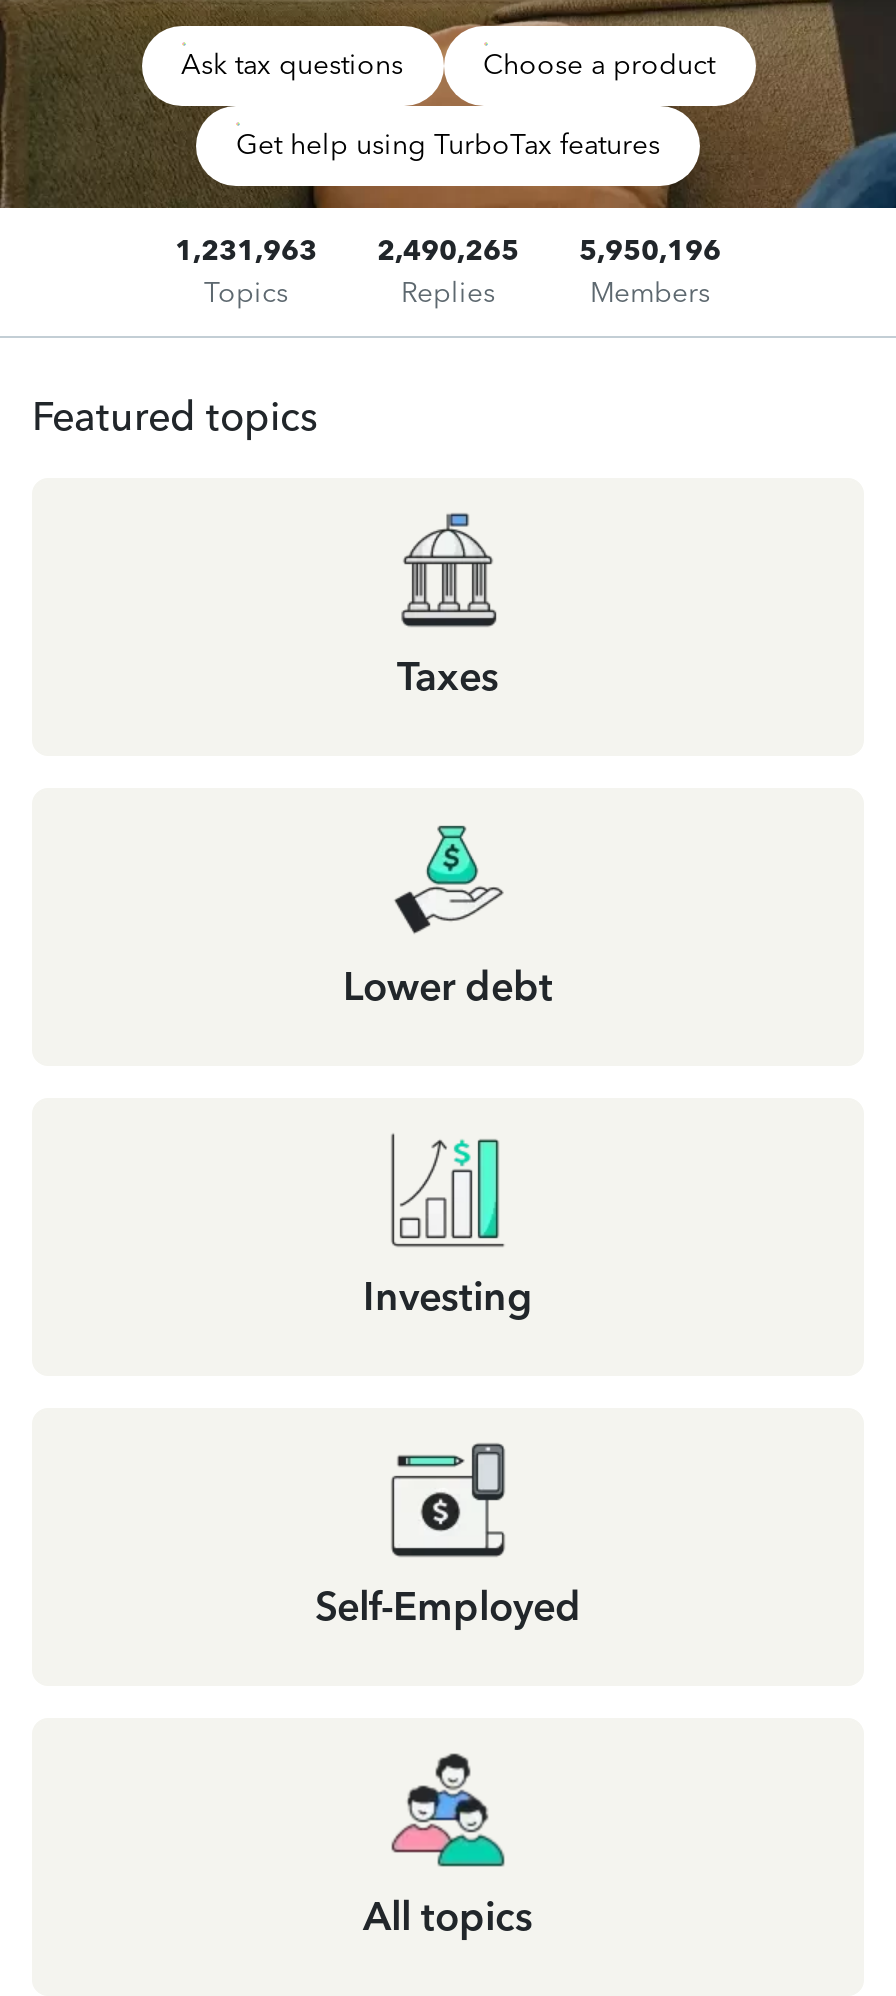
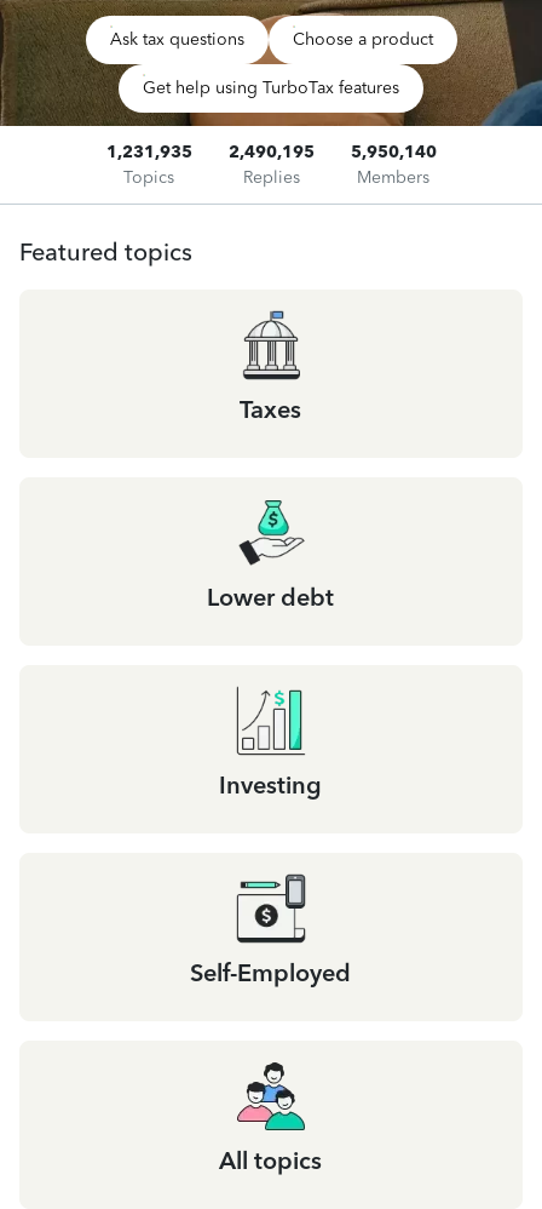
[175,234,317,268] 1,231,963 -> [106,142,192,162] 1,231,935
[377,234,519,268] 2,490,265 -> [228,142,314,162] 2,490,195
[579,234,721,268] 5,950,196 -> [350,142,436,162] 5,950,140

